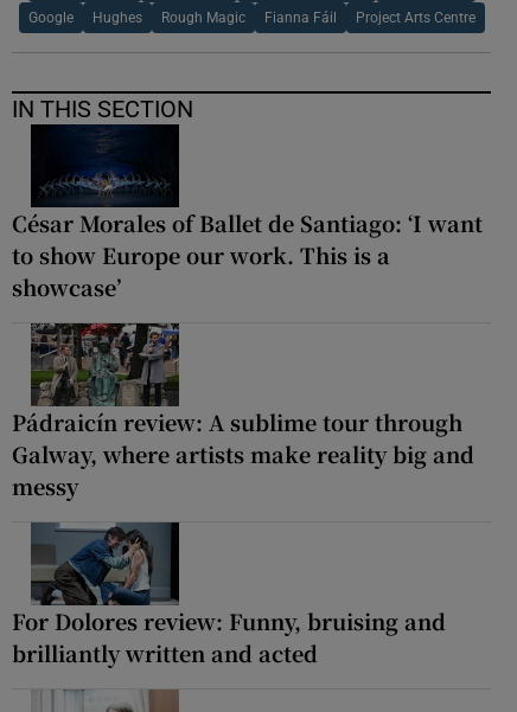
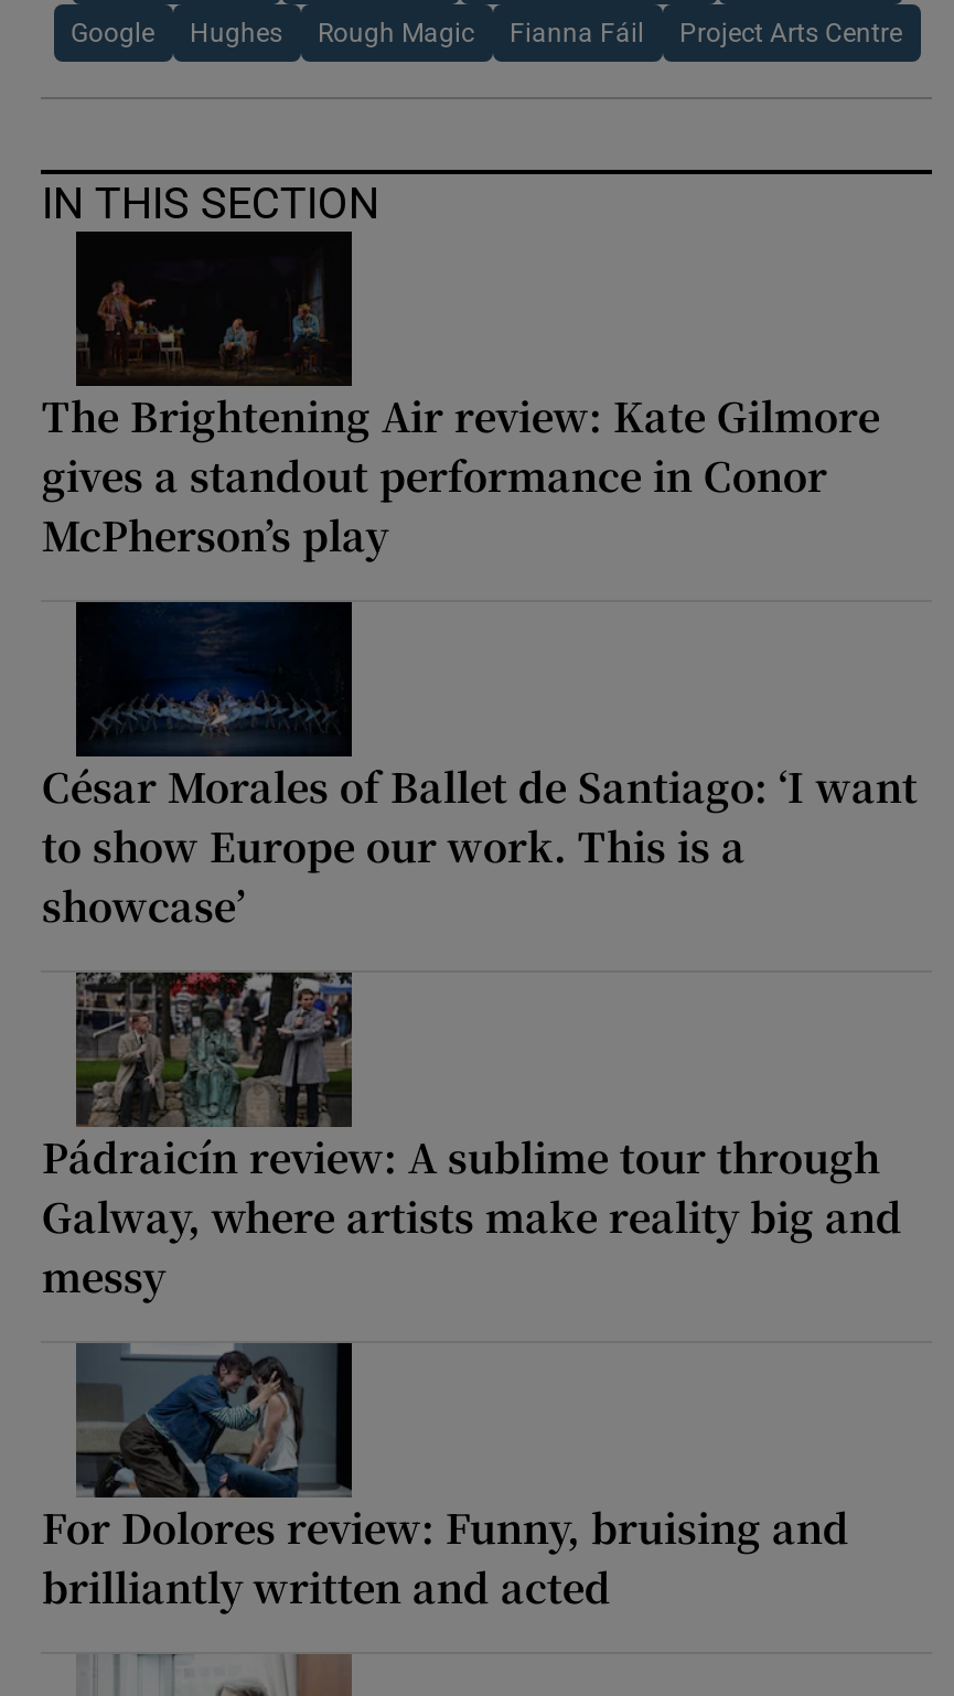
none -> [42,232,880,562] [image] | The Brightening Air review: Kate Gilmore | gives a standout performance in Conor | McPherson’s play

